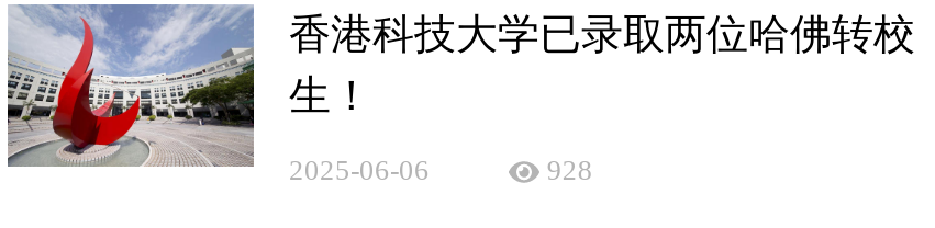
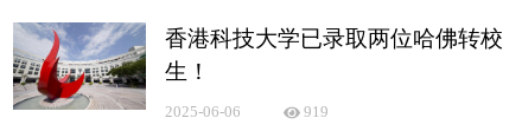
[540,155,593,185] 928 -> [301,103,329,120] 919

